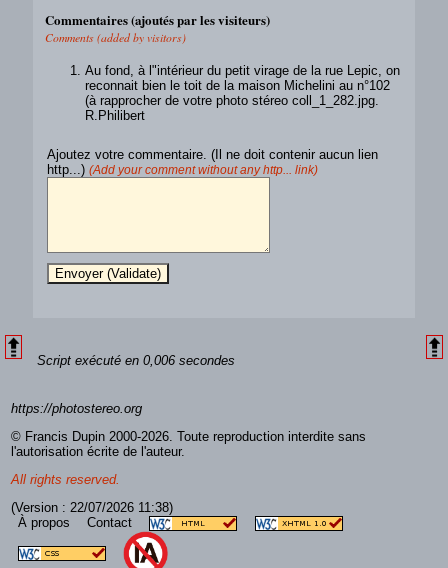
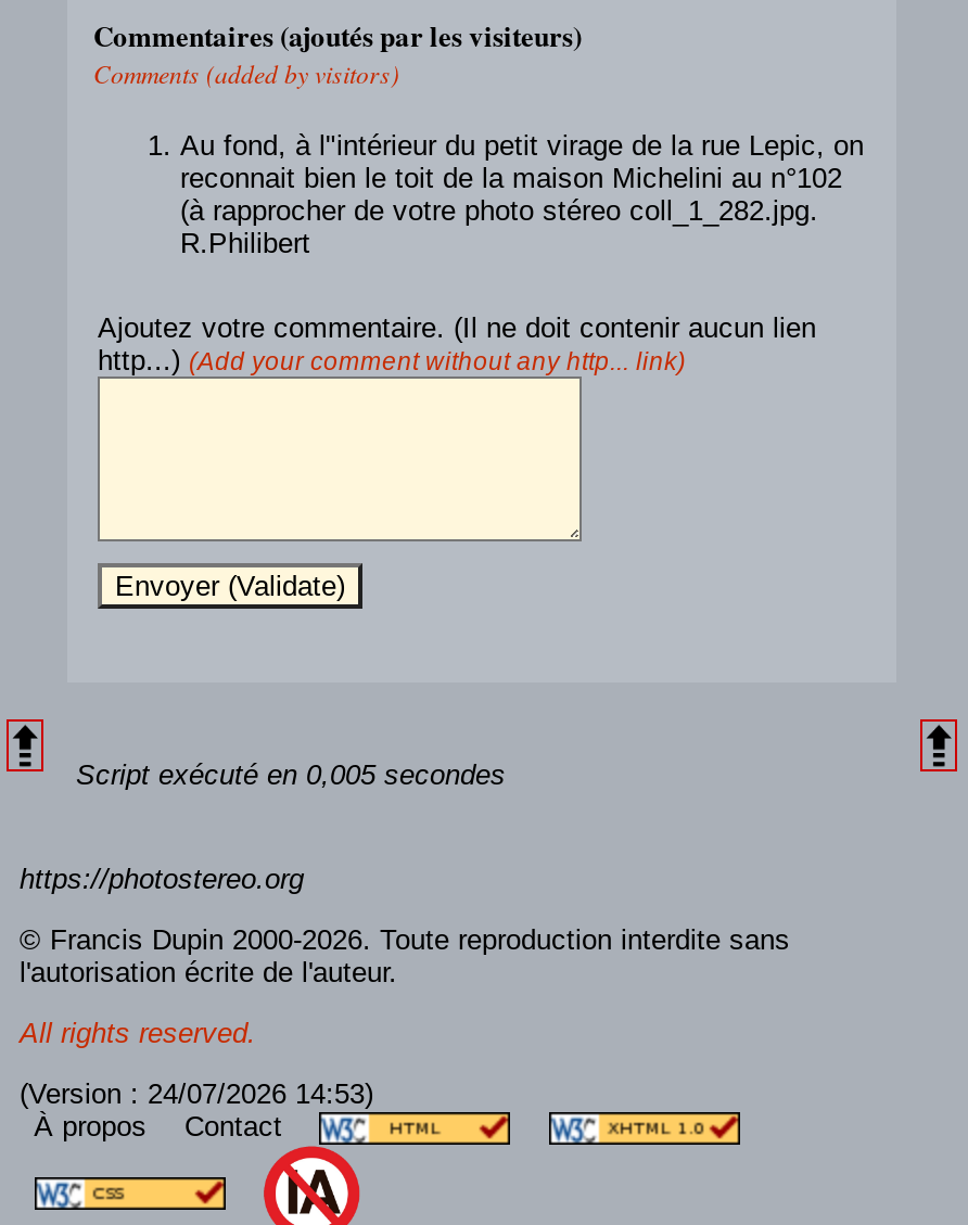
[37,353,235,368] Script exécuté en 0,006 secondes -> [76,759,506,791] Script exécuté en 0,005 secondes
[11,500,173,515] (Version : 22/07/2026 11:38) -> [20,1078,373,1110] (Version : 24/07/2026 14:53)

